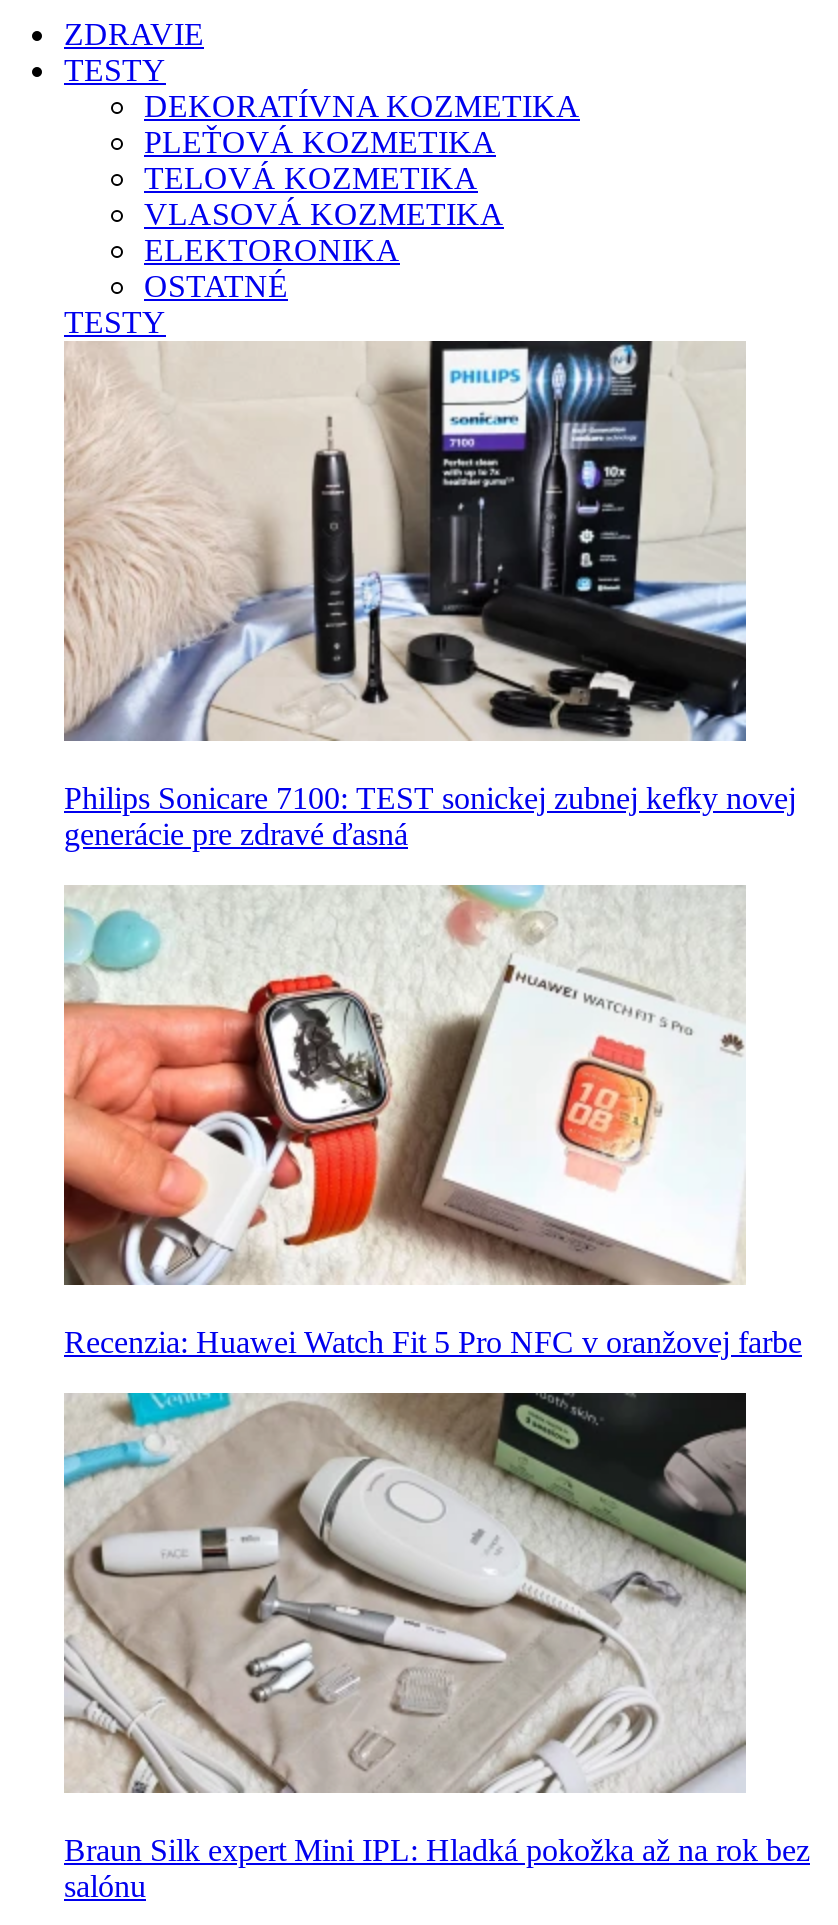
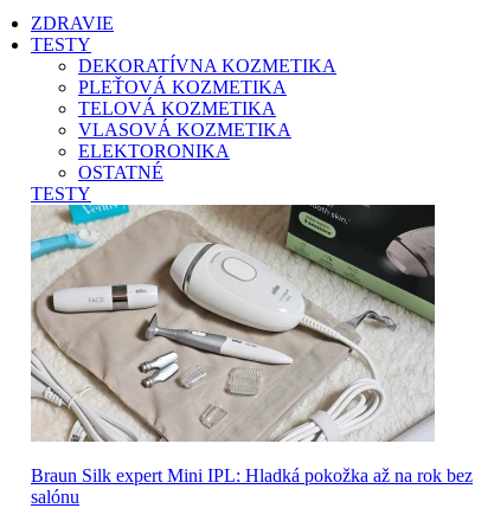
[64,339,796,851] [image] | Philips Sonicare 7100: TEST sonickej zubnej kefky novej | generácie pre zdravé ďasná -> none
[62,883,802,1359] [image] | Recenzia: Huawei Watch Fit 5 Pro NFC v oranžovej farbe -> none

